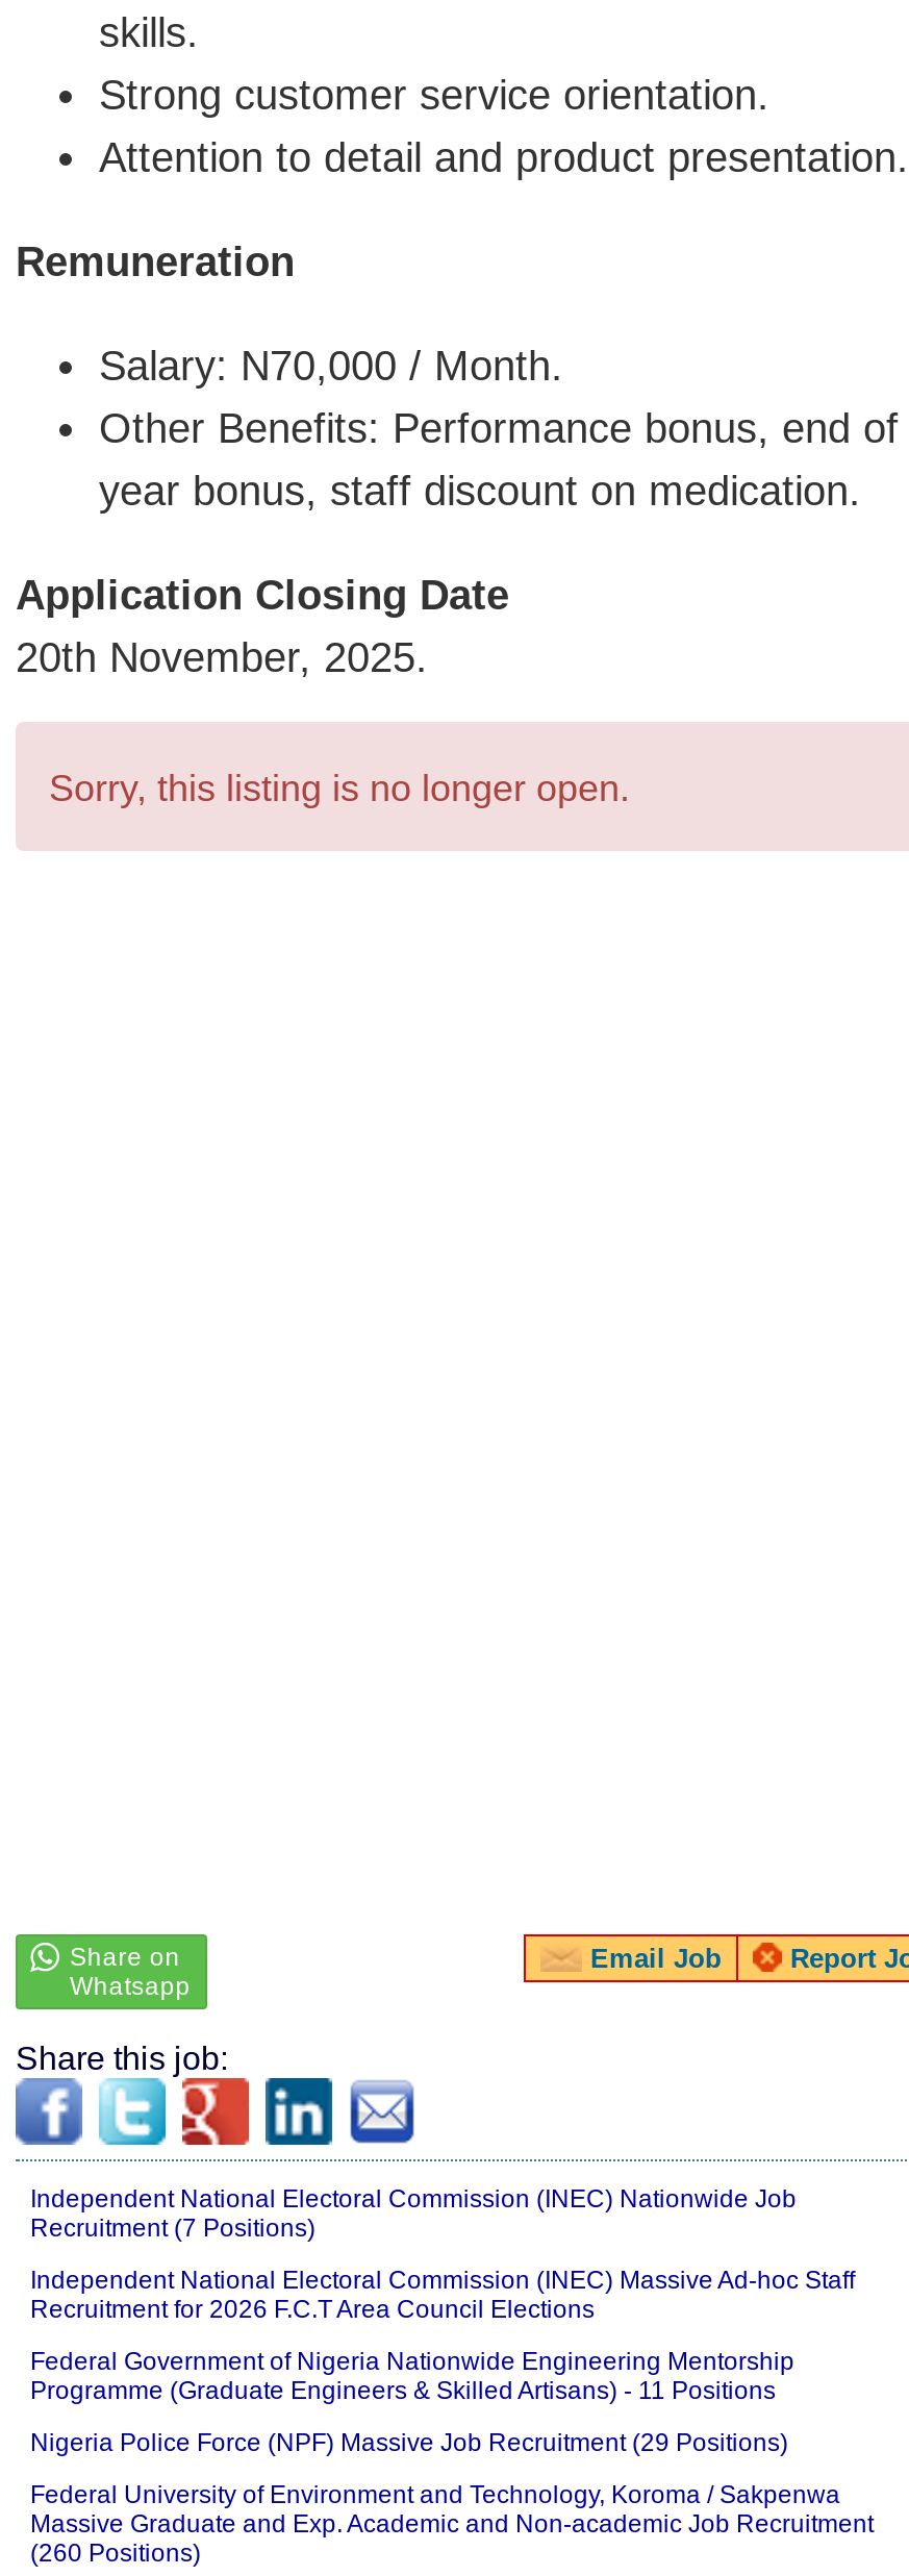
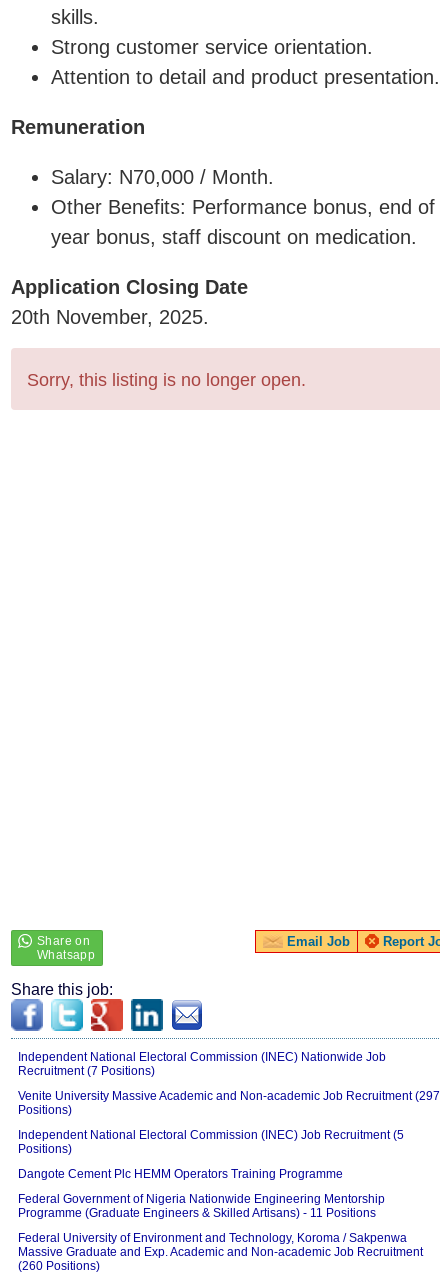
[30,2265,855,2323] Independent National Electoral Commission (INEC) Massive Ad-hoc Staff | Recruitment for 2026 F.C.T Area Council Elections -> [18,1089,440,1181] Venite University Massive Academic and Non-academic Job Recruitment (297 | Positions) | Independent National Electoral Commission (INEC) Job Recruitment (5 | Positions) | Dangote Cement Plc HEMM Operators Training Programme
moved [30,2346,794,2405] -> [18,1192,385,1220]: Federal Government of Nigeria Nationwide Engineering Mentorship | Programme (Graduate Engineers & Skilled Artisans) - 11 Positions
[30,2427,788,2457] Nigeria Police Force (NPF) Massive Job Recruitment (29 Positions) -> none

